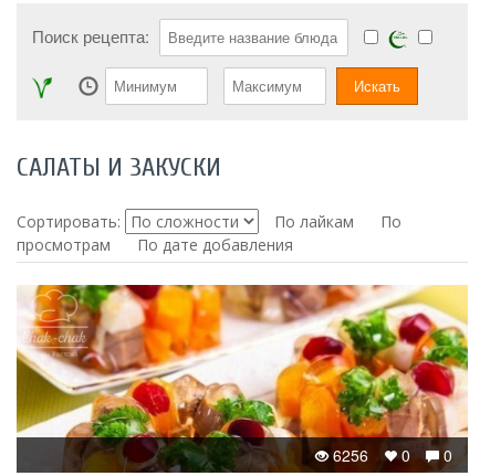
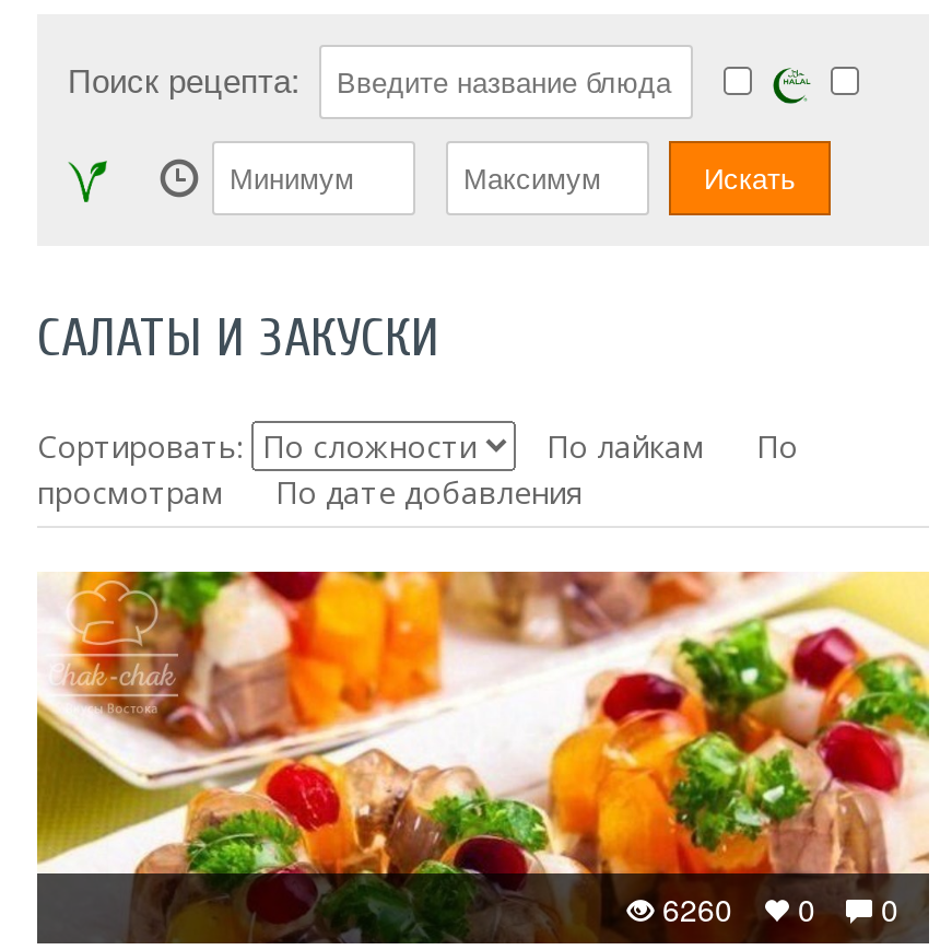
[333,444,452,466] 6256 0 0 -> [662,887,898,930] 6260 0 0

